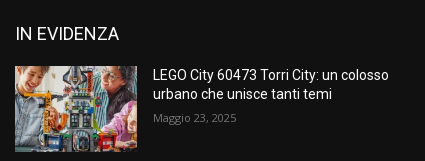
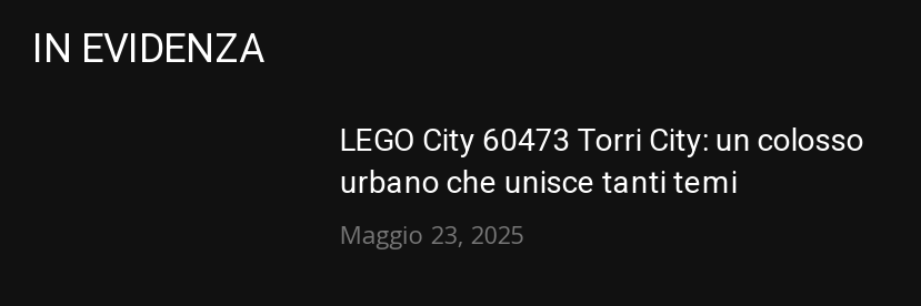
[14,65,138,153] [image] -> none

